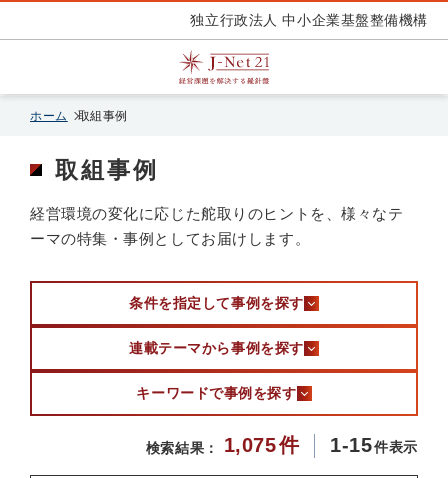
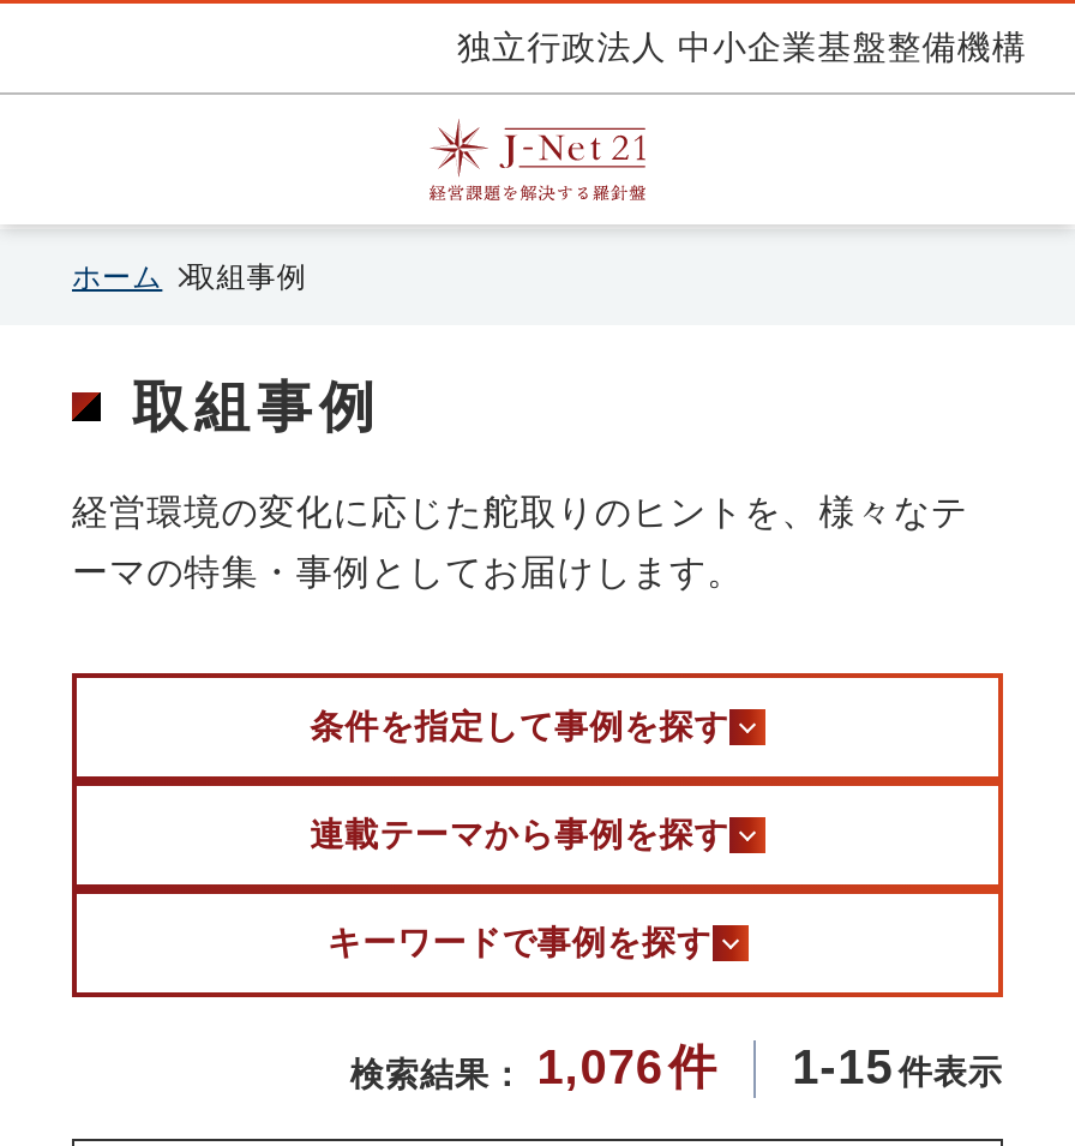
[146,434,418,456] 検索結果： 1,075 件 1-15 件表示 -> [350,1040,1003,1093] 検索結果： 1,076 件 1-15 件表示

